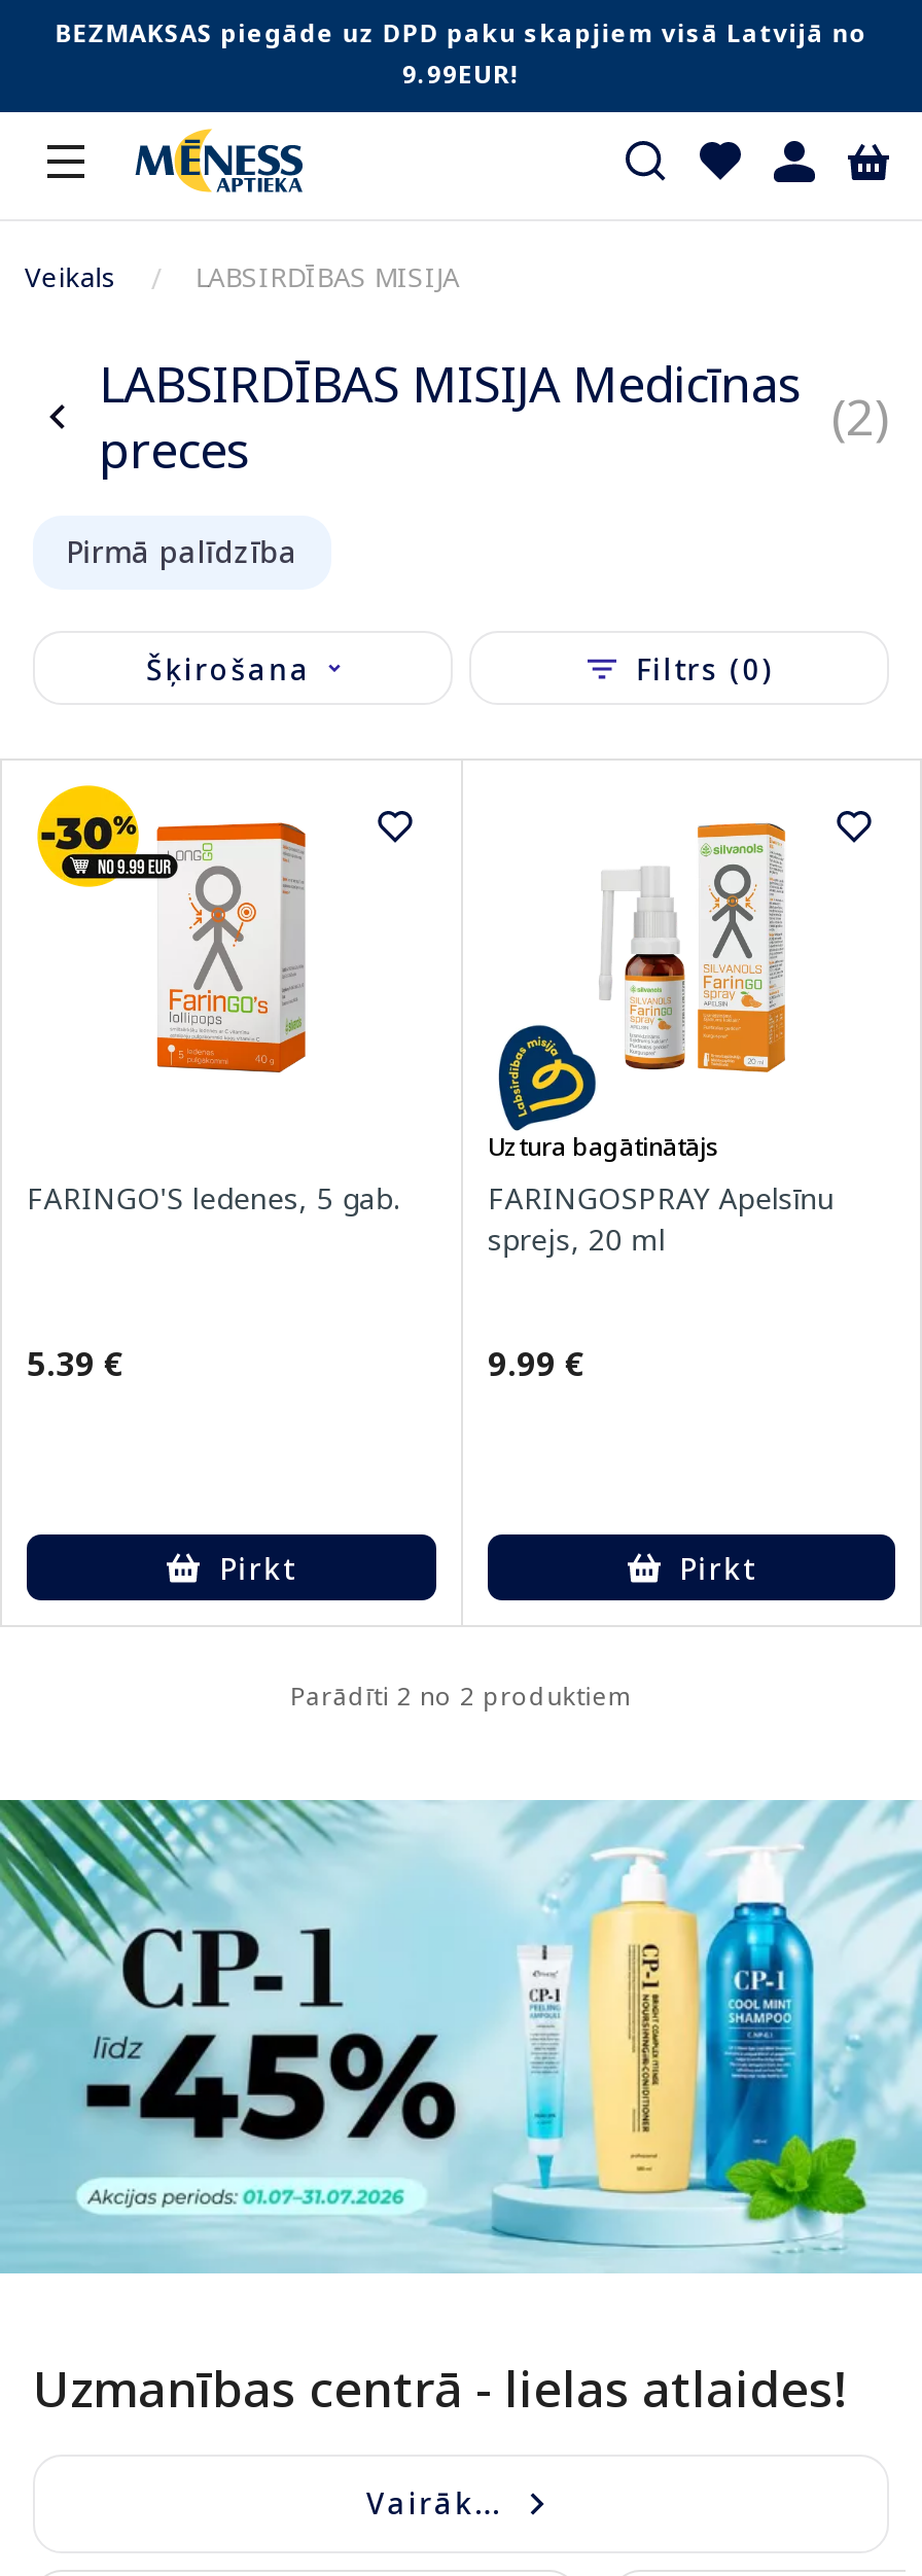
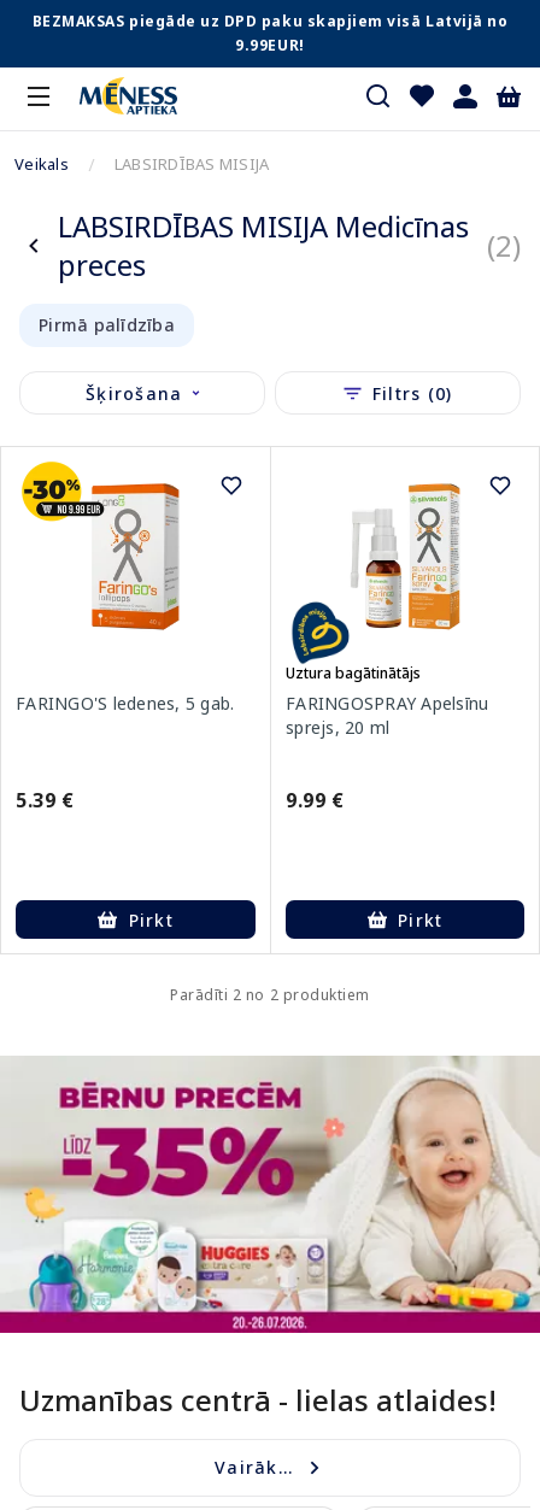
[6,1798,916,2275] [image] -> [4,1056,536,1334] [image]

